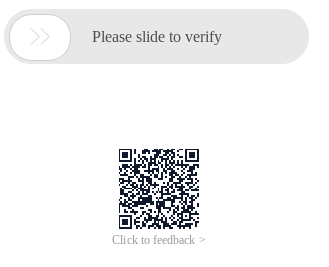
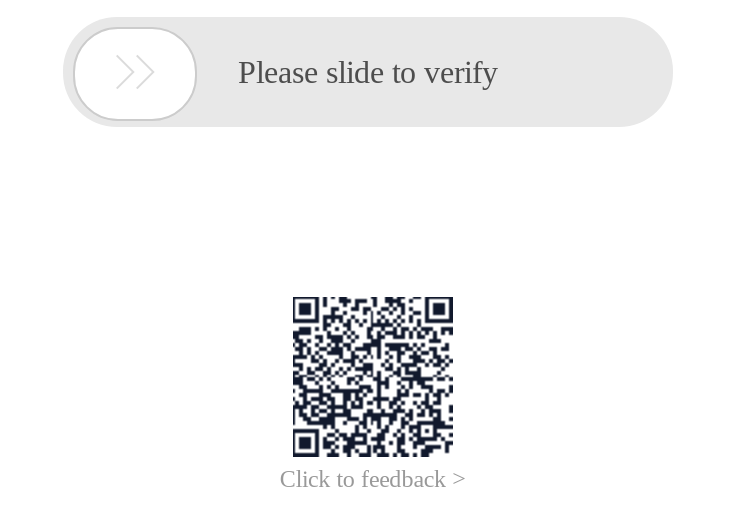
[119,149,200,230] [image] -> [293,295,455,459] [image]

